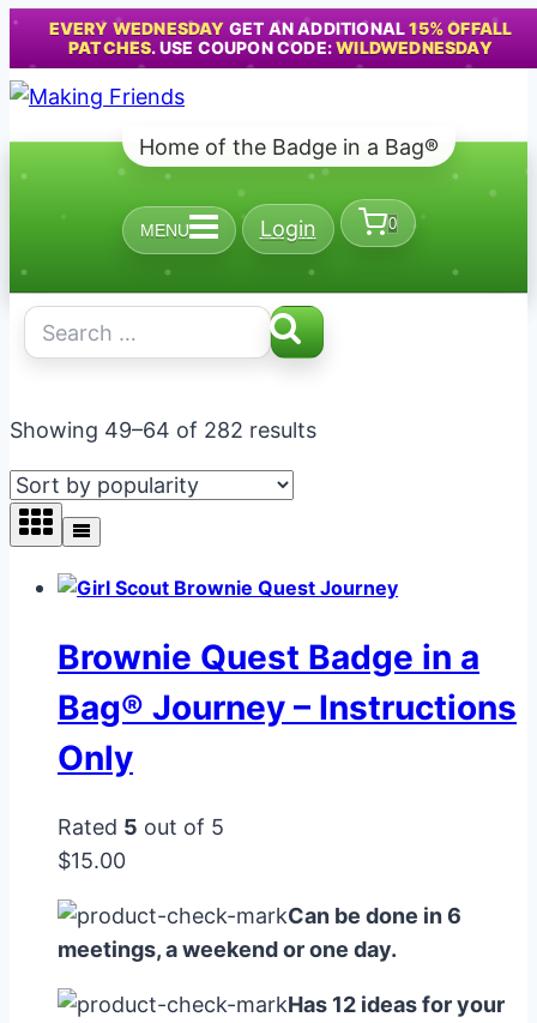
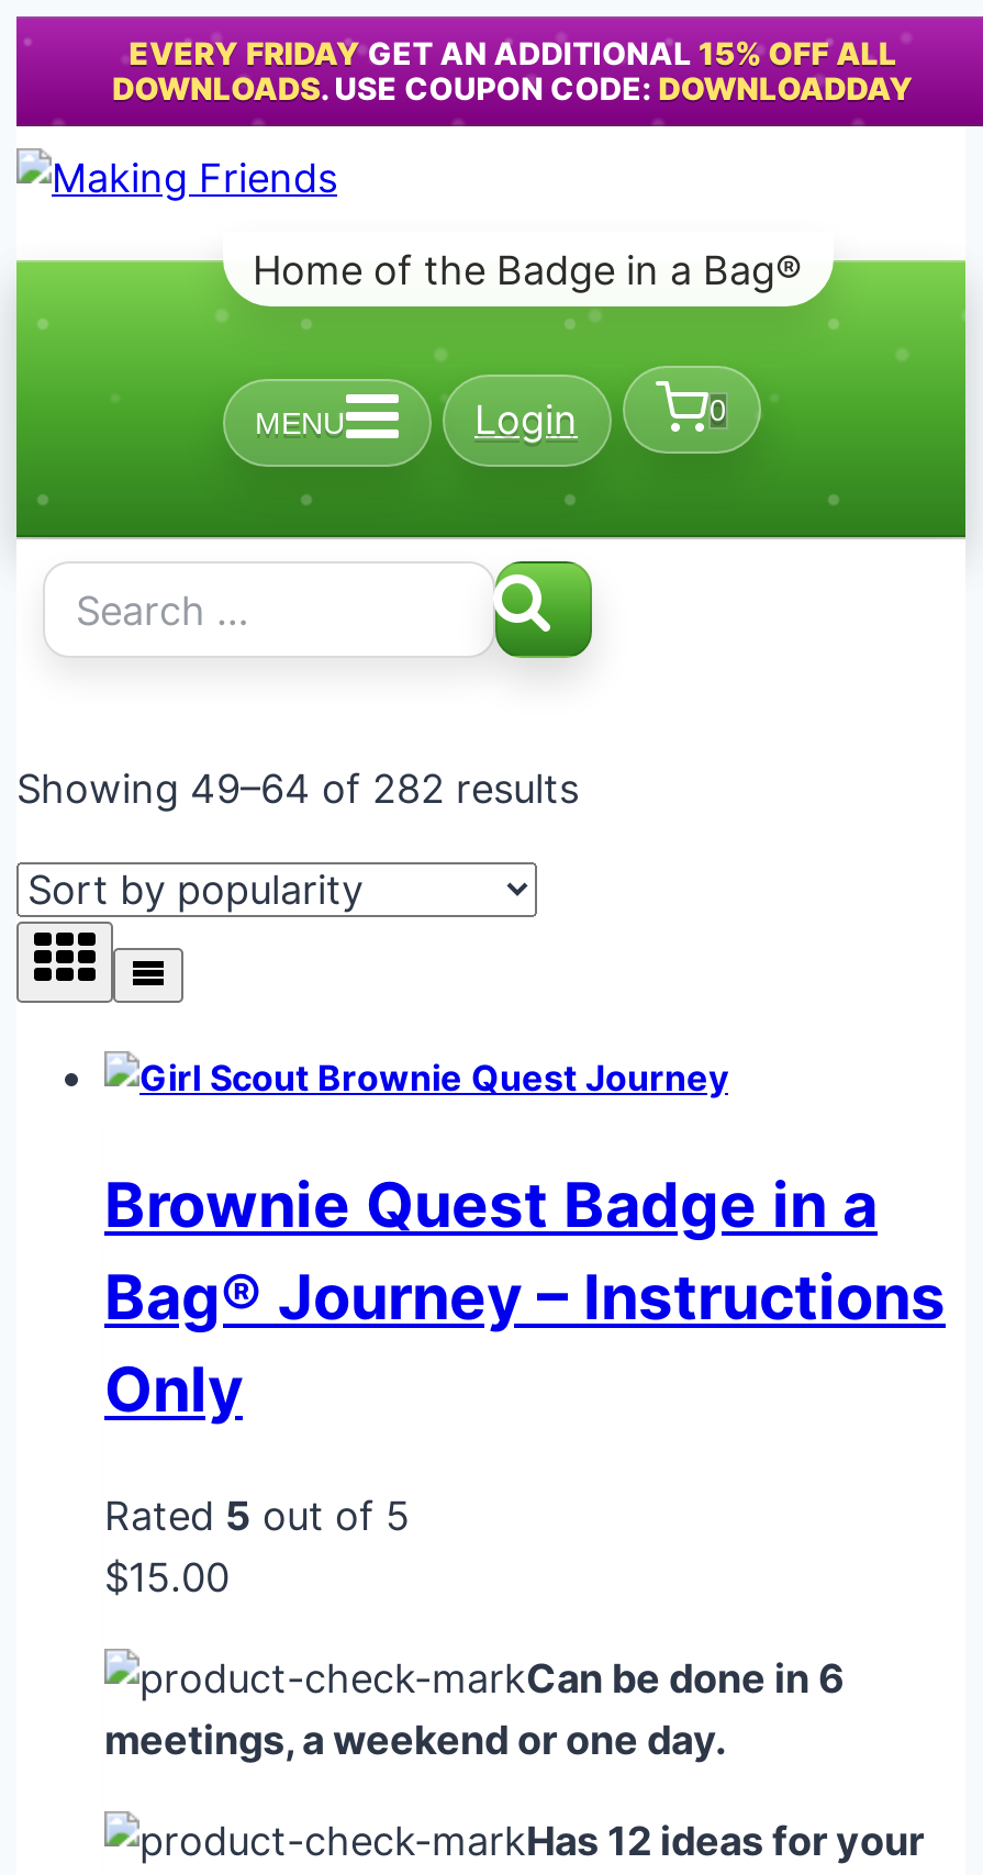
[49,18,512,58] EVERY WEDNESDAY GET AN ADDITIONAL 15% OFFALL | PATCHES. USE COUPON CODE: WILDWEDNESDAY -> [112,34,914,107] EVERY FRIDAY GET AN ADDITIONAL 15% OFF ALL | DOWNLOADS. USE COUPON CODE: DOWNLOADDAY

